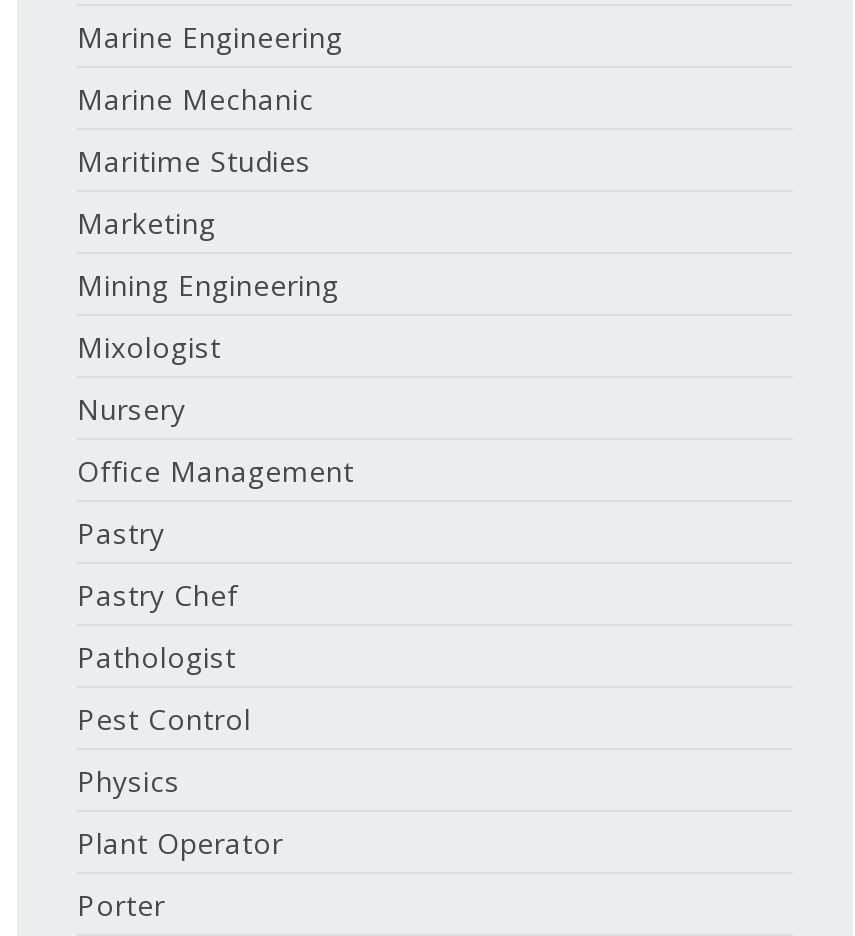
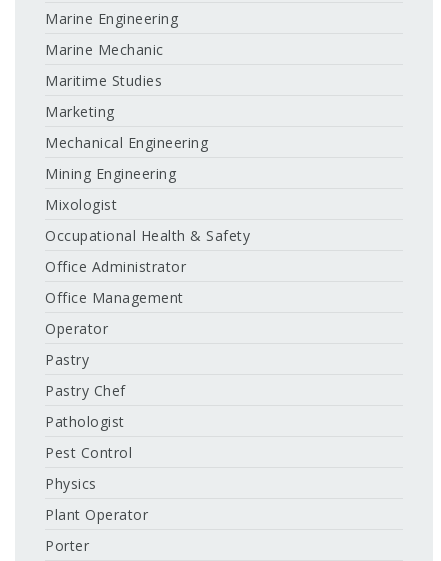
none -> [45,132,208,151] Mechanical Engineering
[77,389,186,427] Nursery -> [45,225,250,275] Occupational Health & Safety | Office Administrator
none -> [45,318,108,337] Operator

